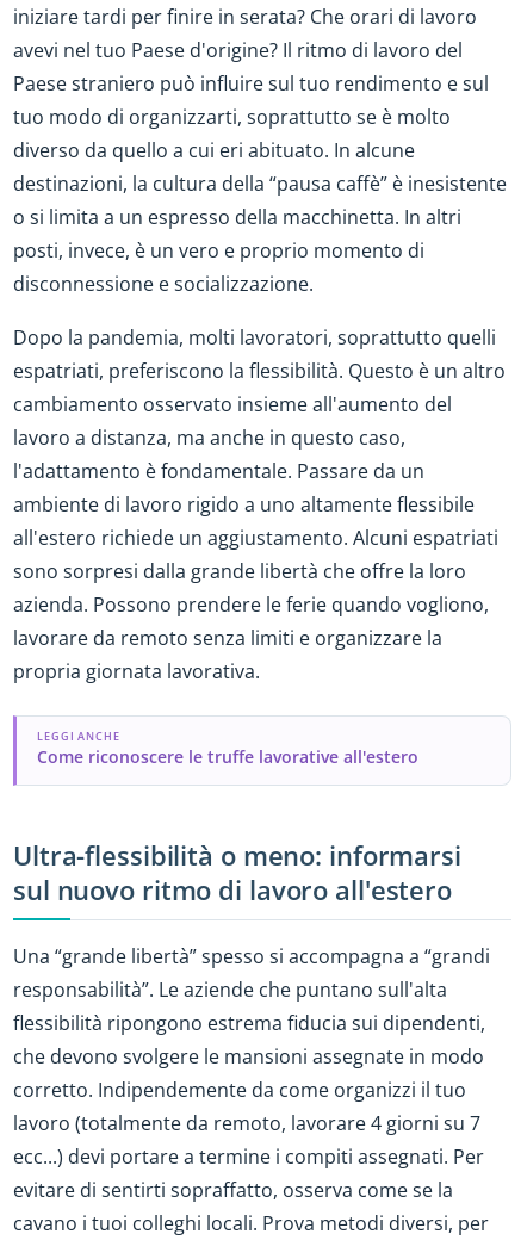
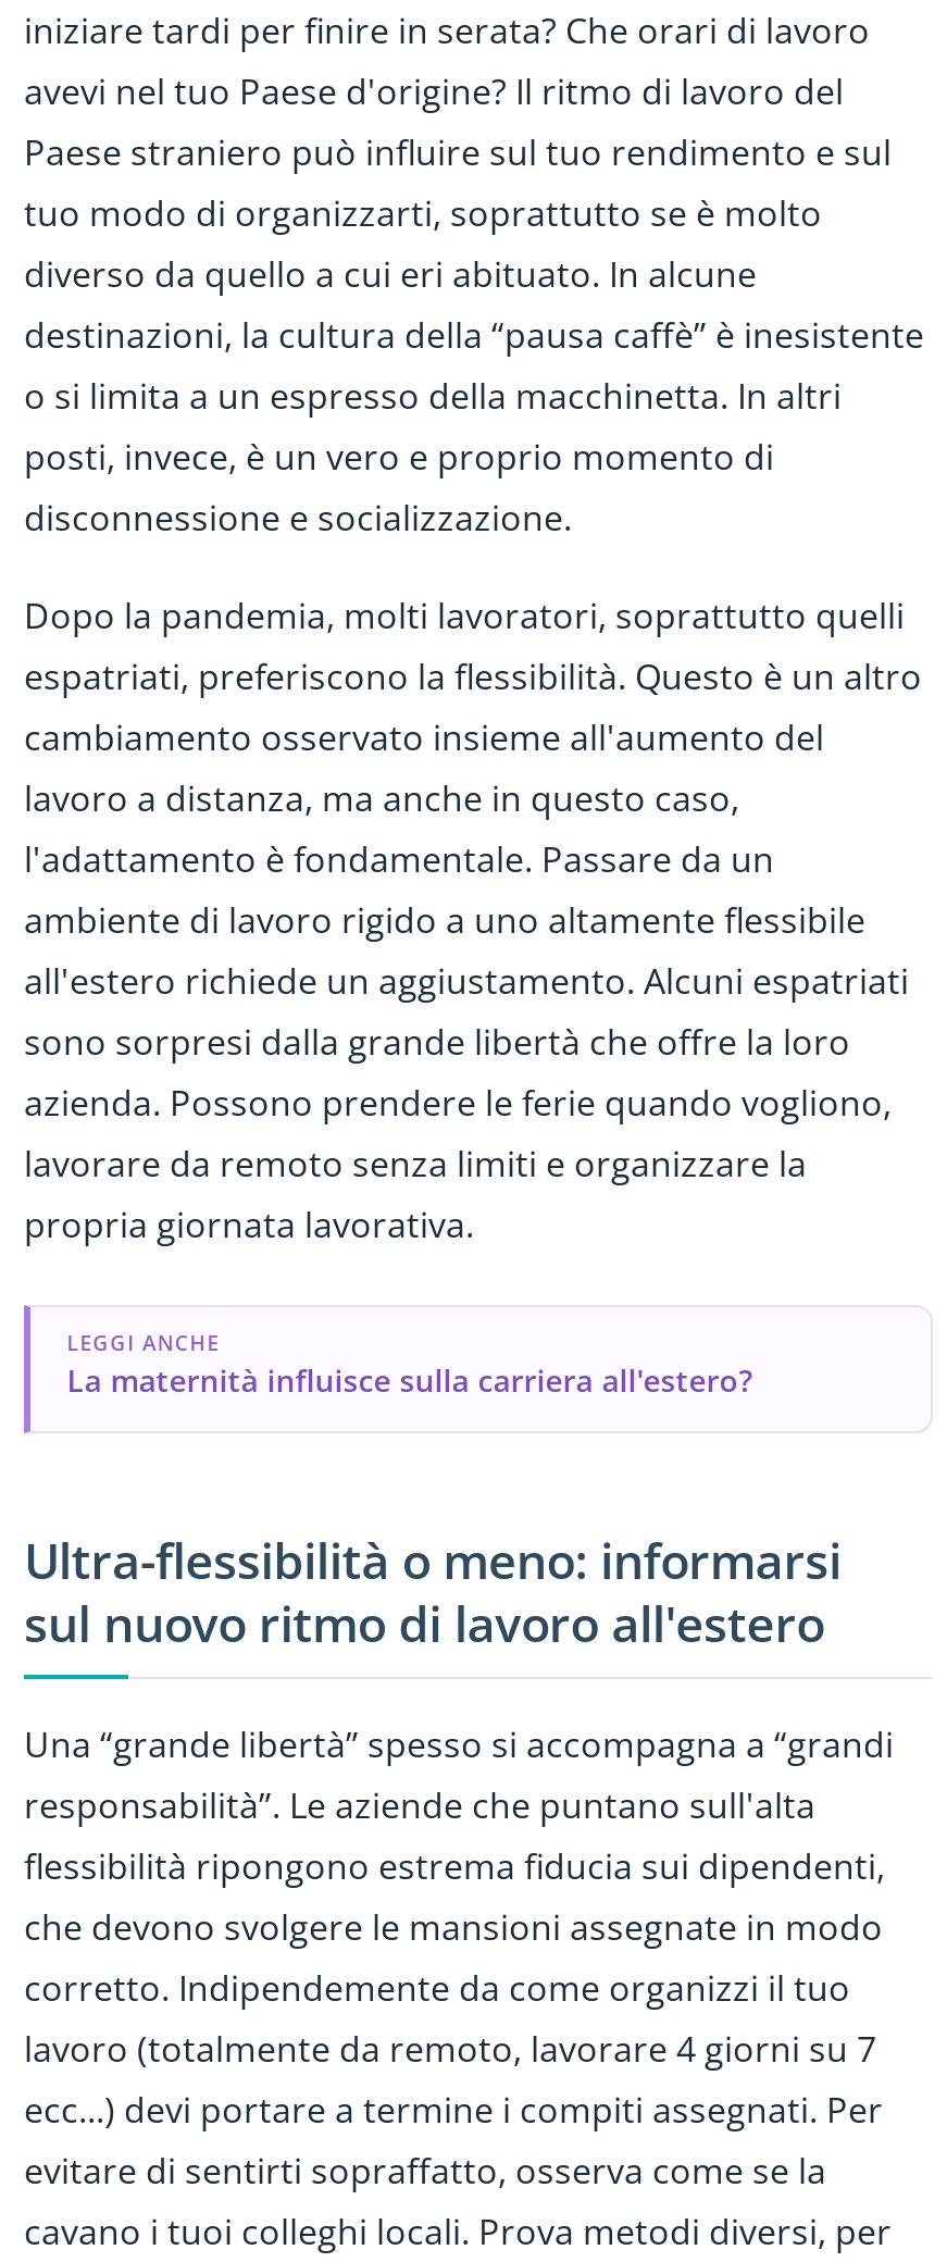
[37,746,418,768] Come riconoscere le truffe lavorative all'estero -> [67,1360,752,1401] La maternità influisce sulla carriera all'estero?

